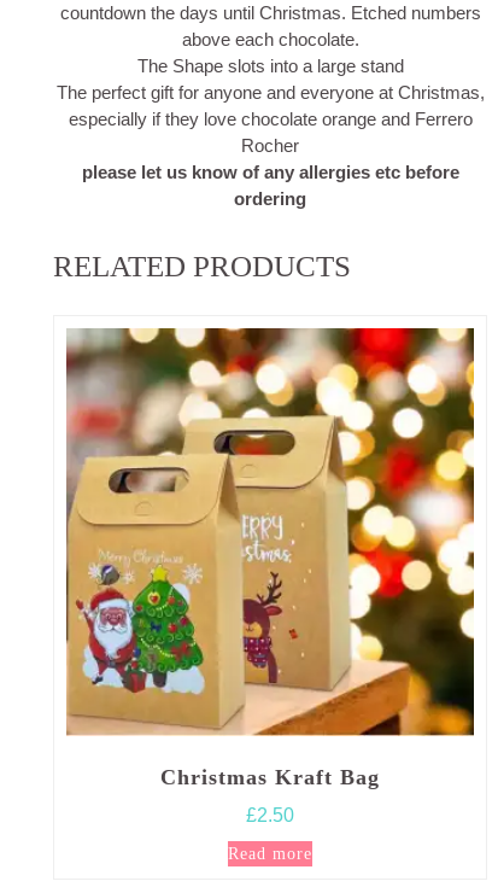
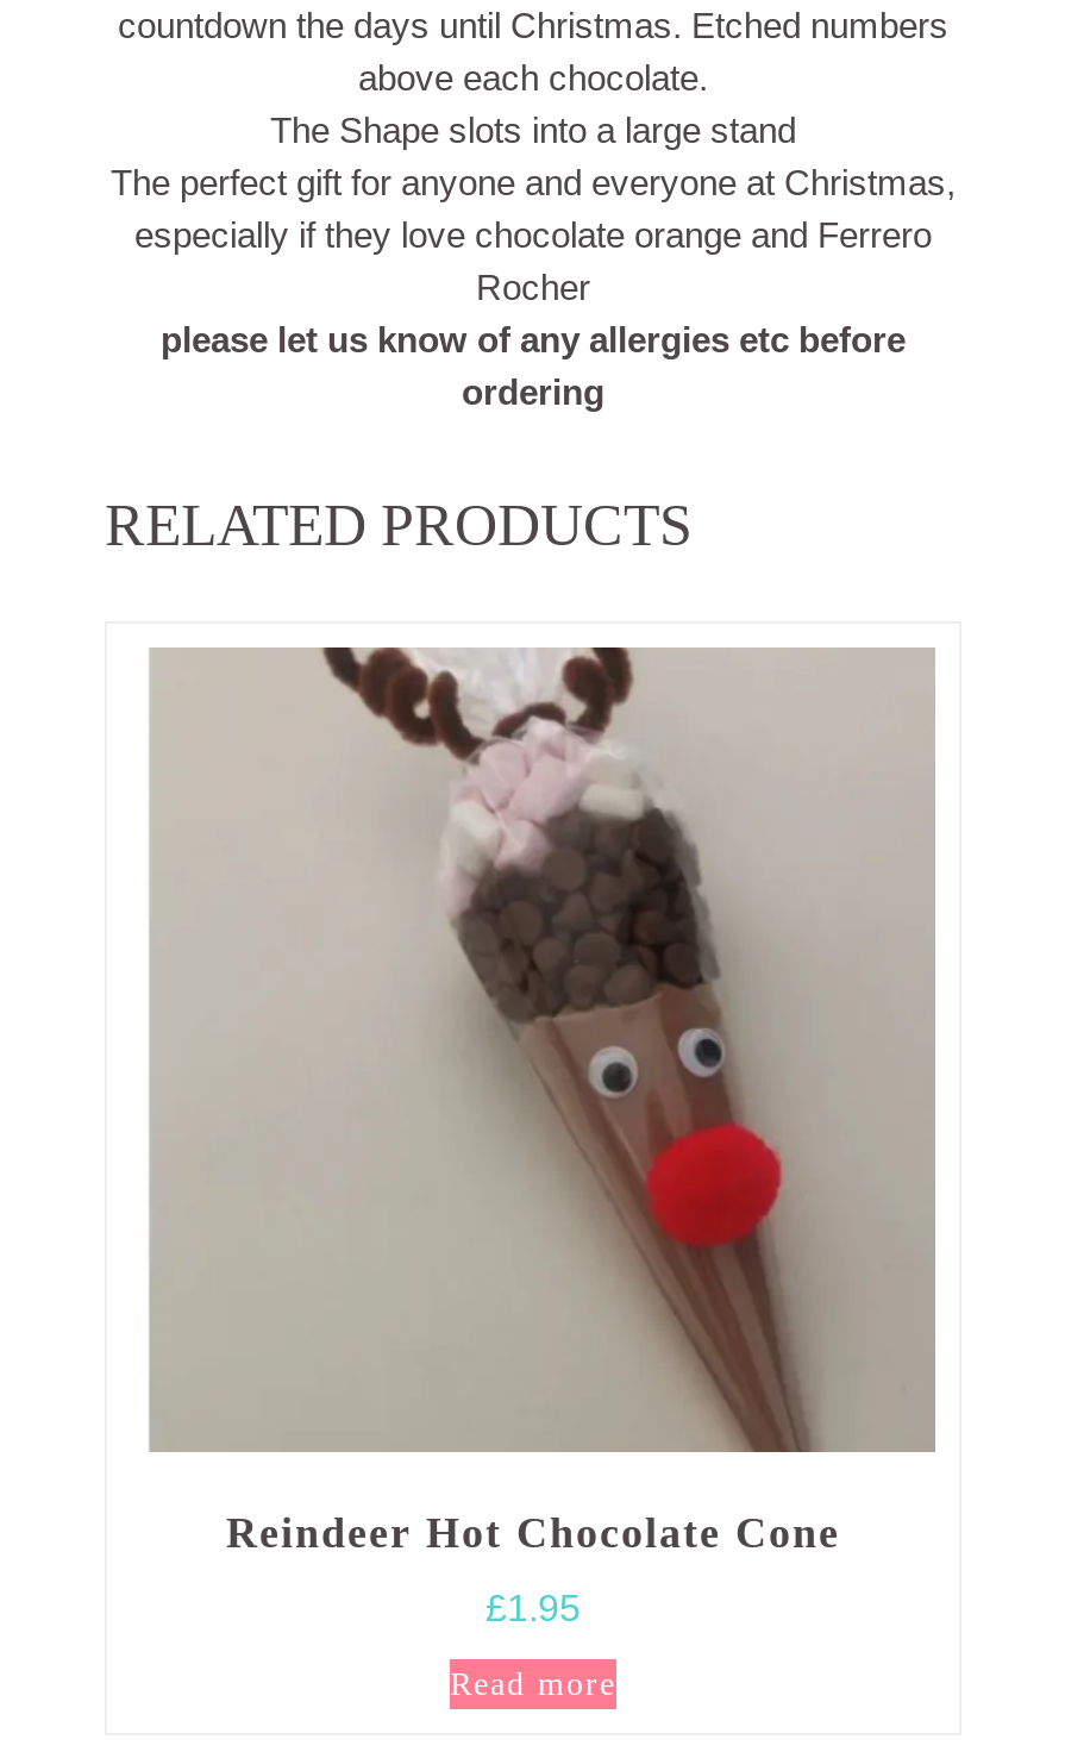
[65,327,475,790] [image] | Christmas Kraft Bag -> [131,645,938,1558] [image] | Reindeer Hot Chocolate Cone
[246,805,294,826] £2.50 -> [485,1589,581,1629] £1.95

